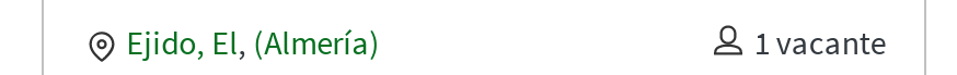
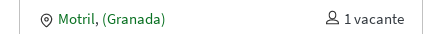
[126,22,380,63] Ejido, El, (Almería) -> [58,9,166,28] Motril, (Granada)

